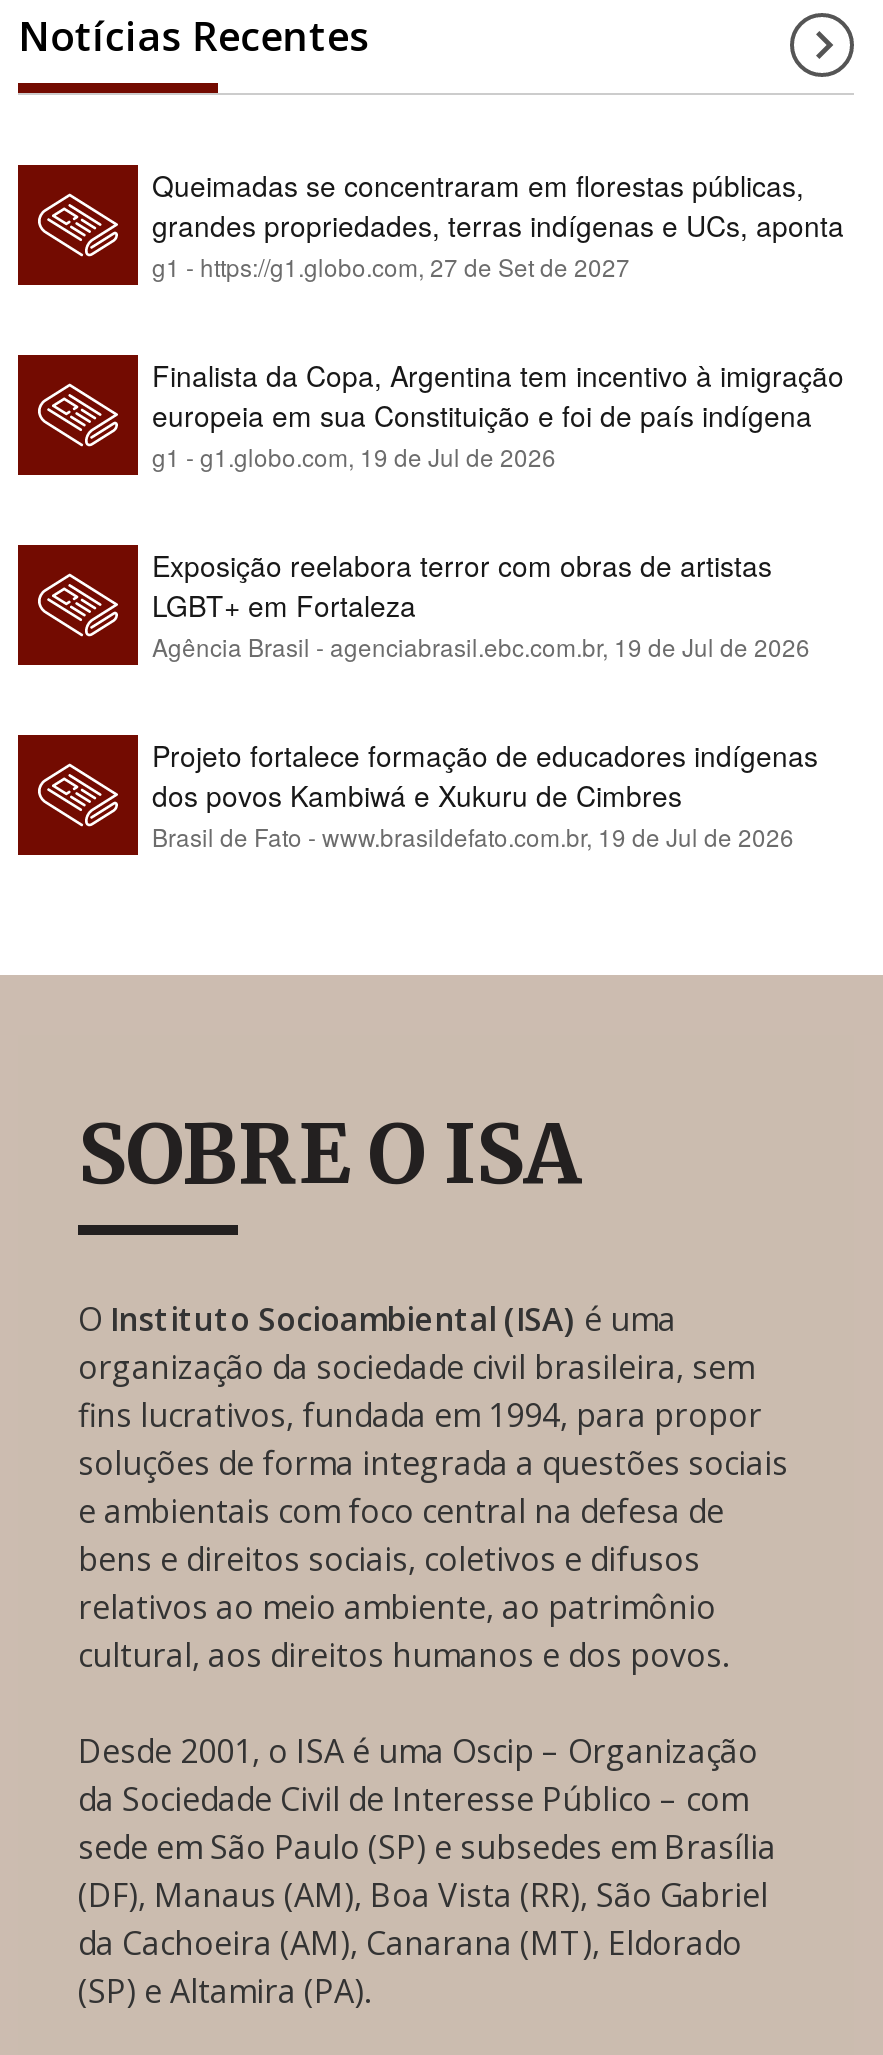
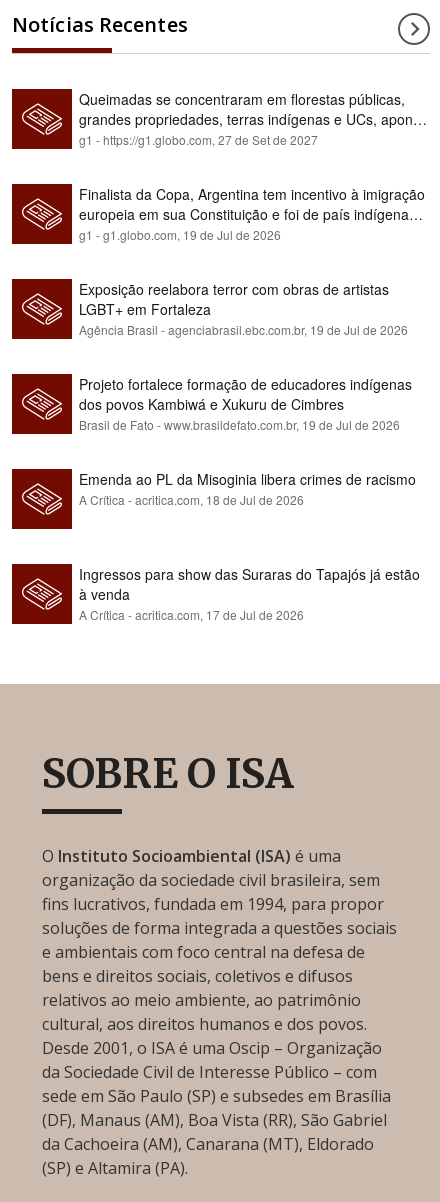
none -> [79,469,416,508] Emenda ao PL da Misoginia libera crimes de racismo | A Crítica - acritica.com, 18 de Jul de 2026
none -> [79,564,420,623] Ingressos para show das Suraras do Tapajós já estão | à venda | A Crítica - acritica.com, 17 de Jul de 2026
moved [78,1106,788,1678] -> [42,749,397,1035]: SOBRE O ISA | O Instituto Socioambiental (ISA) é uma | organização da sociedade civil brasileira, sem | ... | relativos ao meio ambiente, ao patrimônio | cultural, aos direitos humanos e dos povos.

